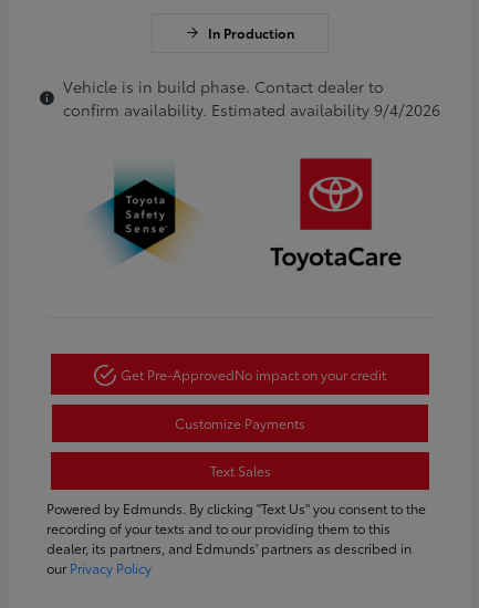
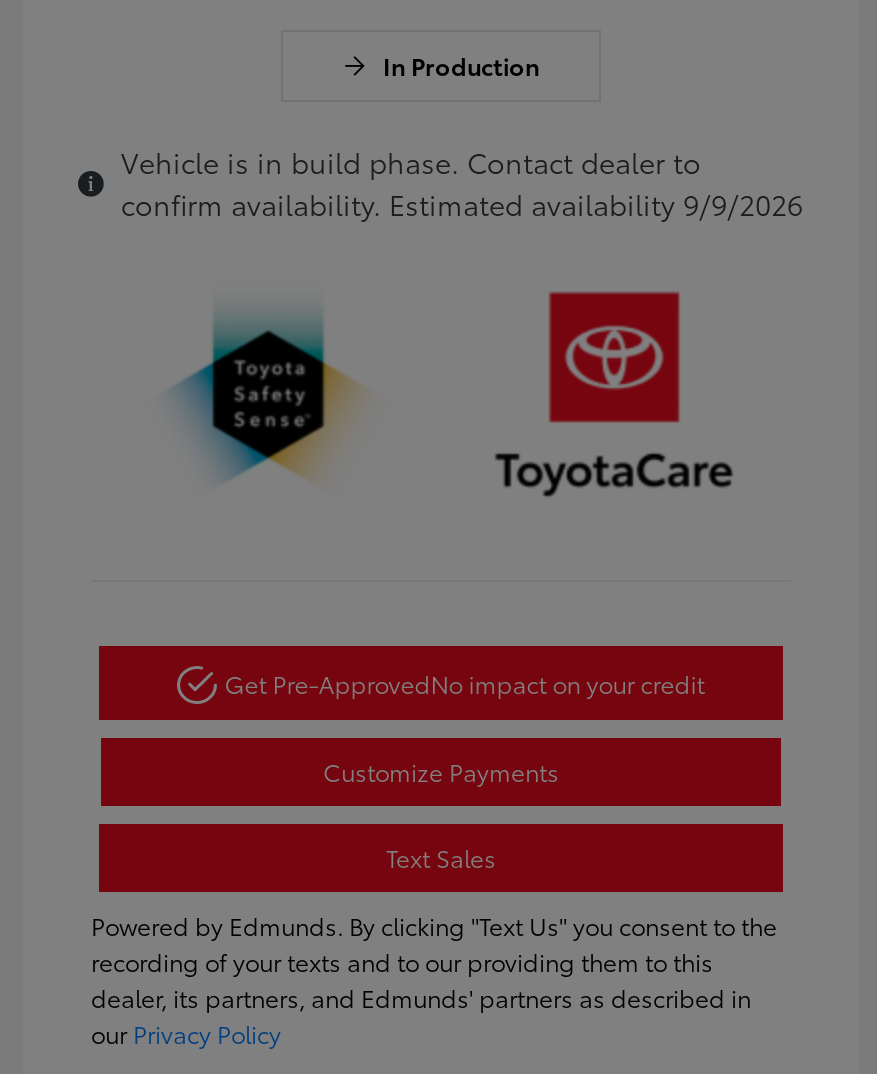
[63,99,440,121] confirm availability. Estimated availability 9/4/2026 -> [121,185,803,225] confirm availability. Estimated availability 9/9/2026

